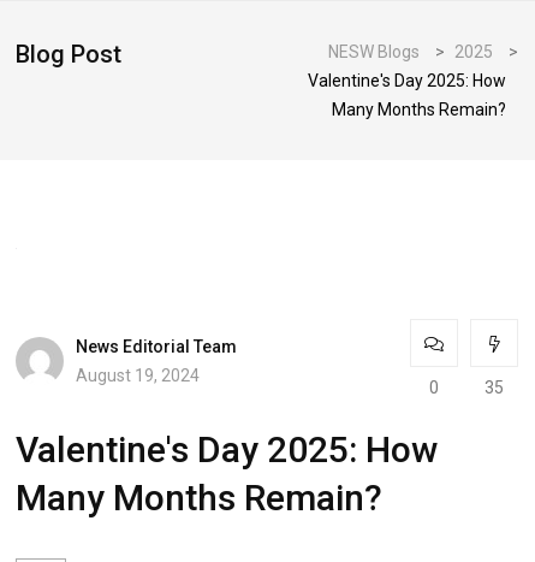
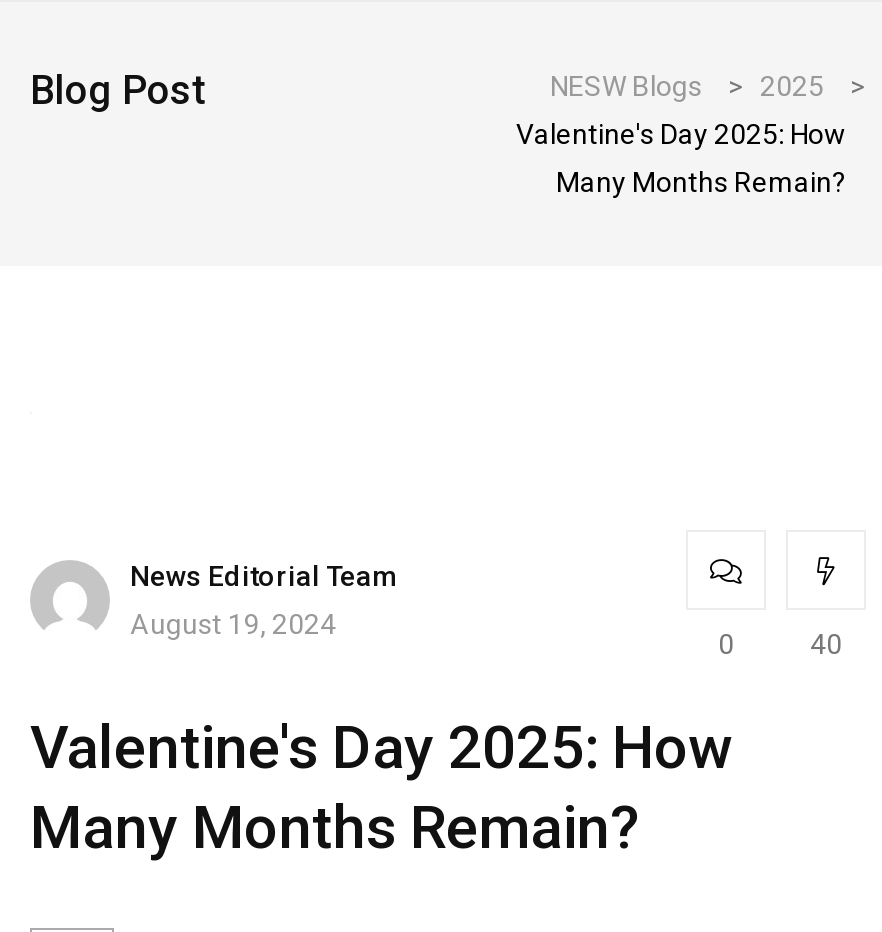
[485,378,504,397] 35 -> [810,628,842,660] 40

